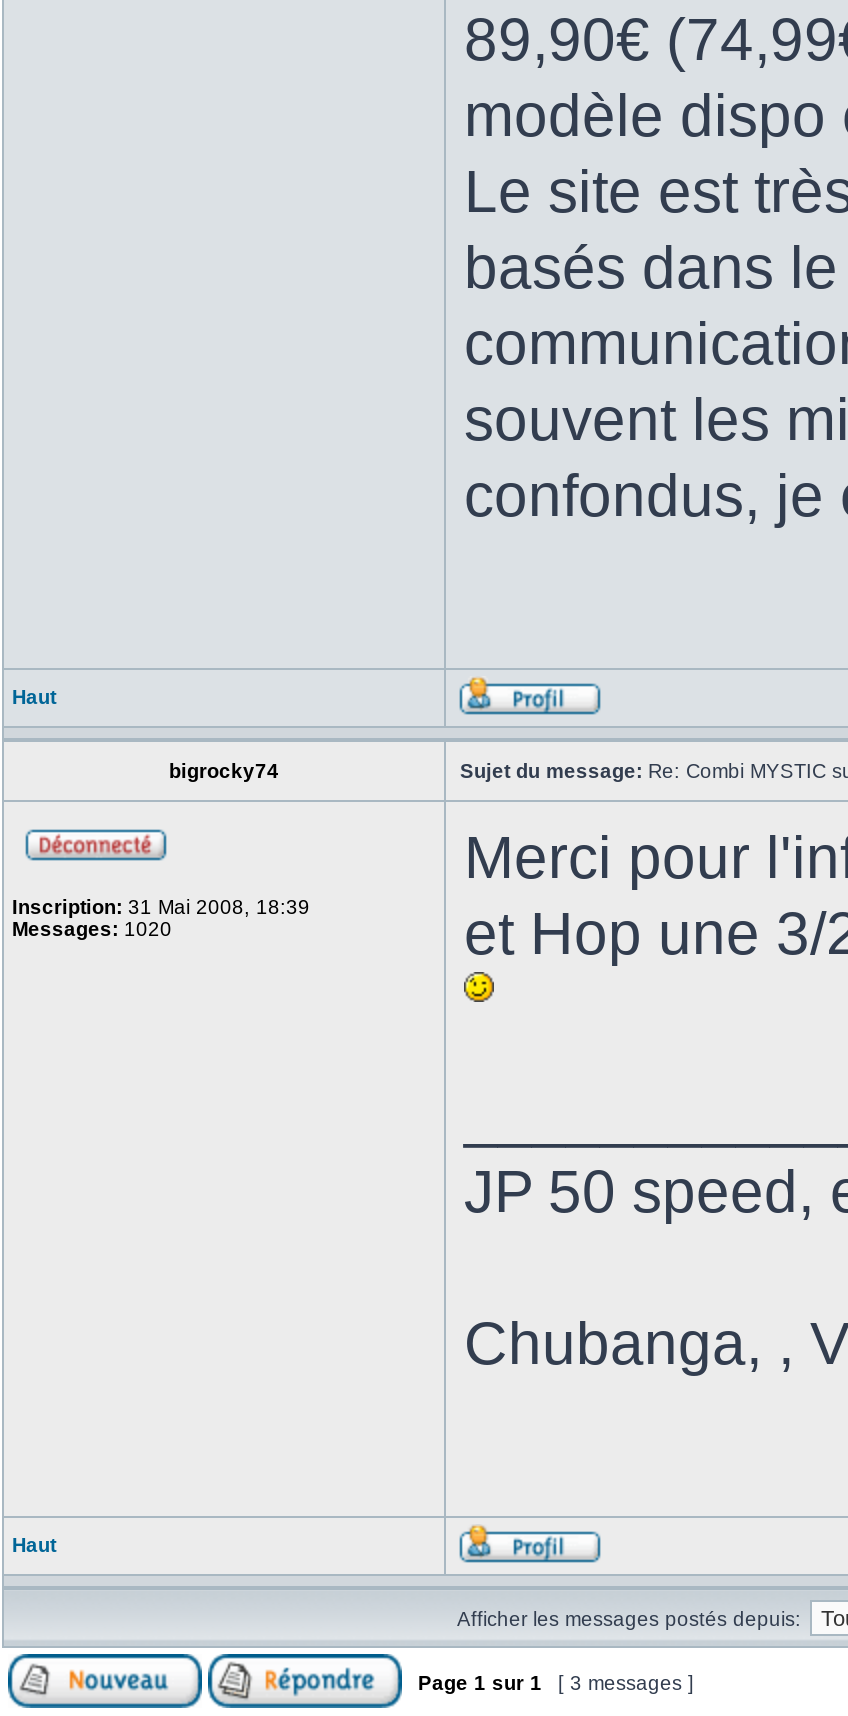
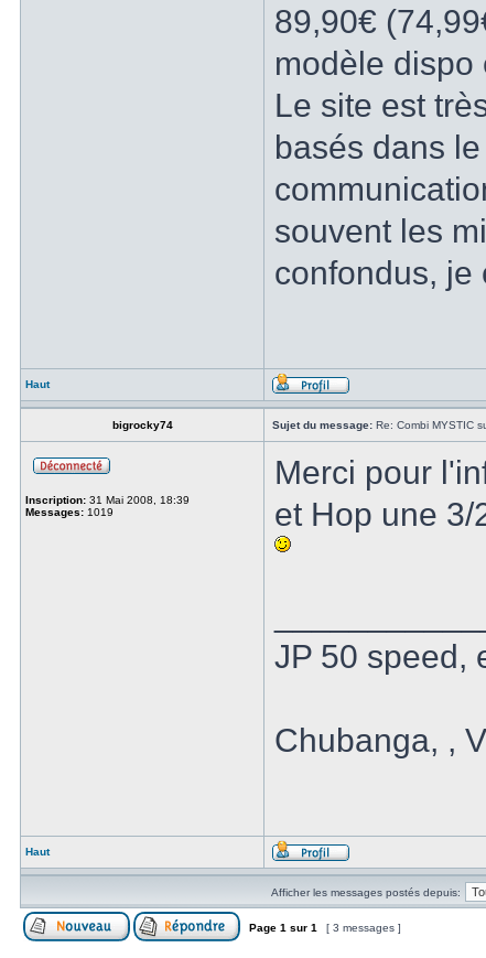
[12,918,172,940] Messages: 1020 -> [25,506,114,518] Messages: 1019

